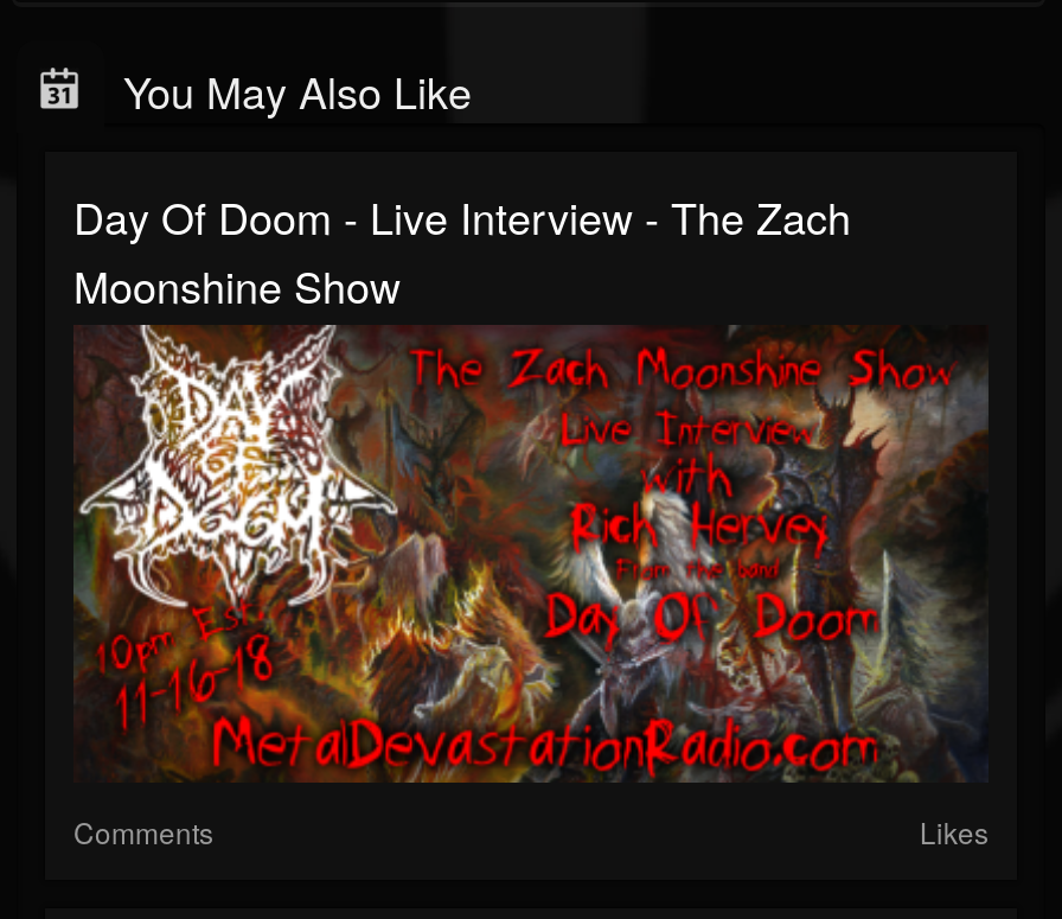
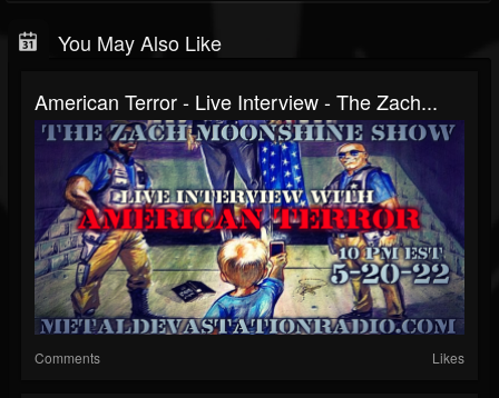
[73,186,851,317] Day Of Doom - Live Interview - The Zach | Moonshine Show -> [35,87,438,116] American Terror - Live Interview - The Zach...
[76,327,989,783] [image] -> [35,120,464,336] [image]

